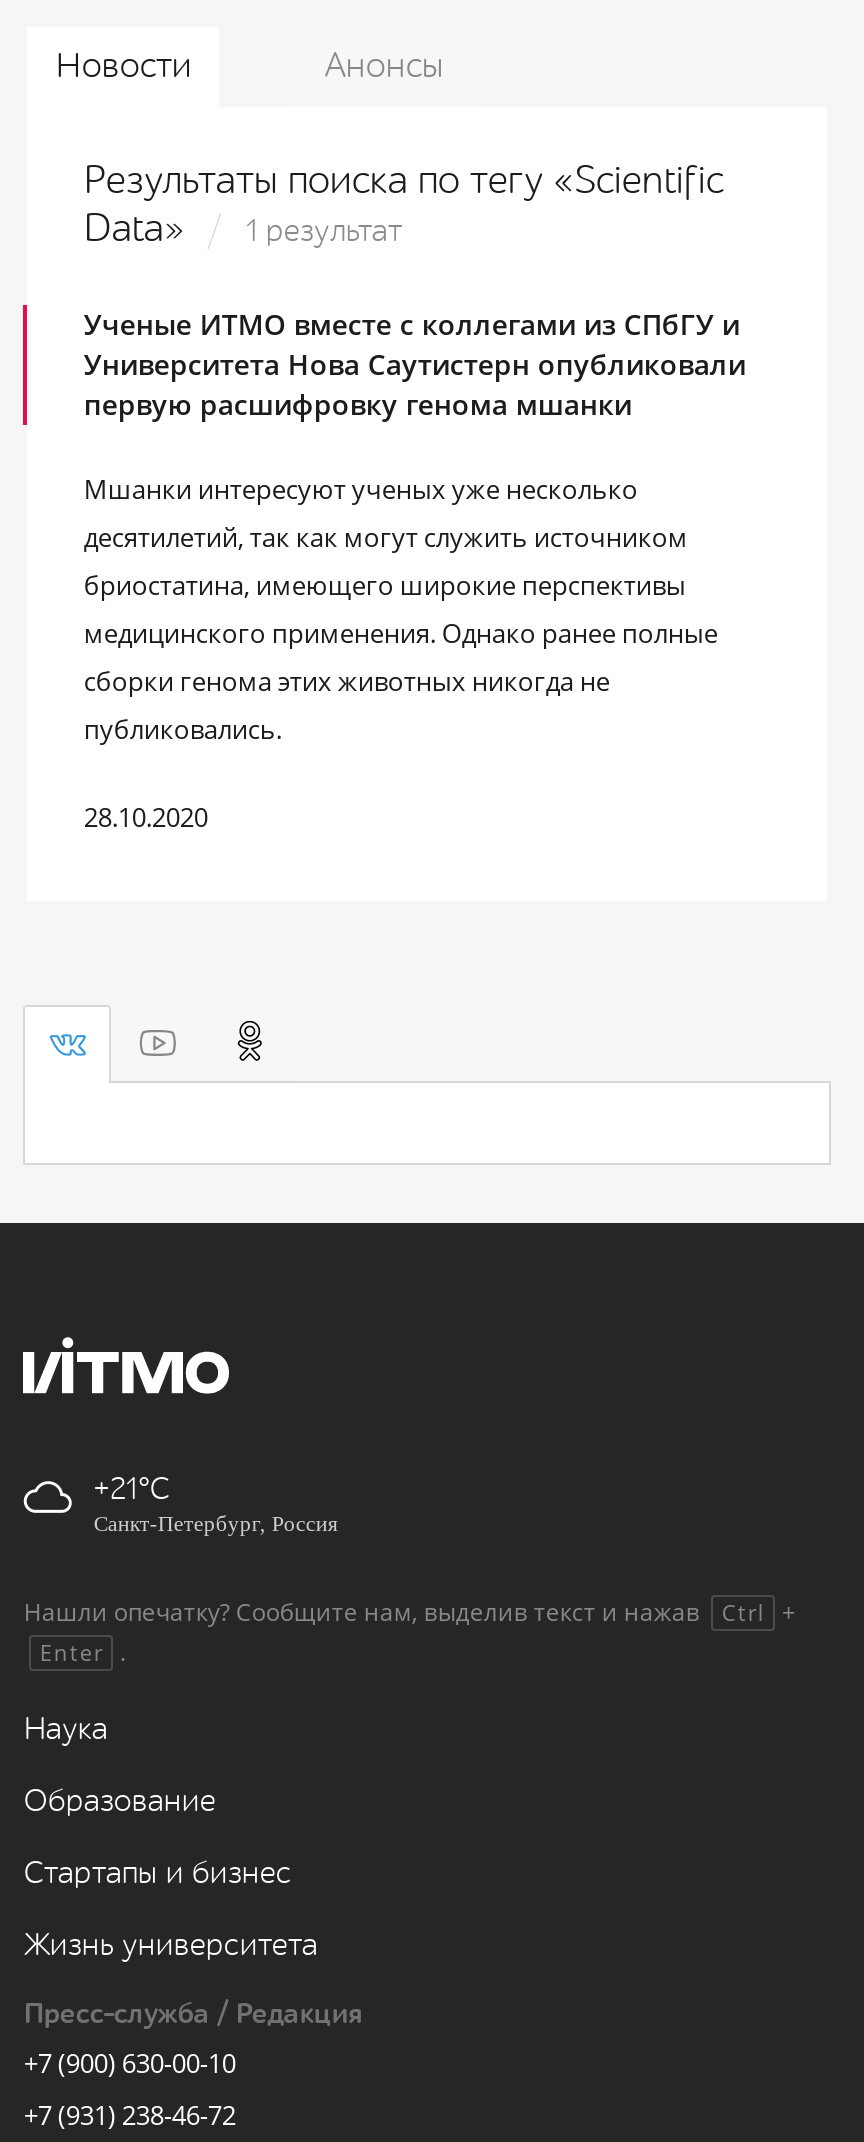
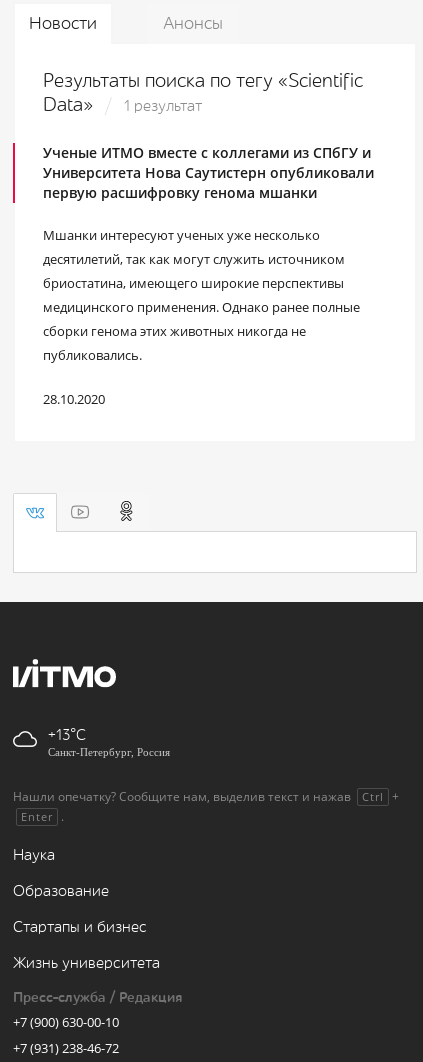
[94,1471,138,1509] +21 -> [48,726,70,745] +13

